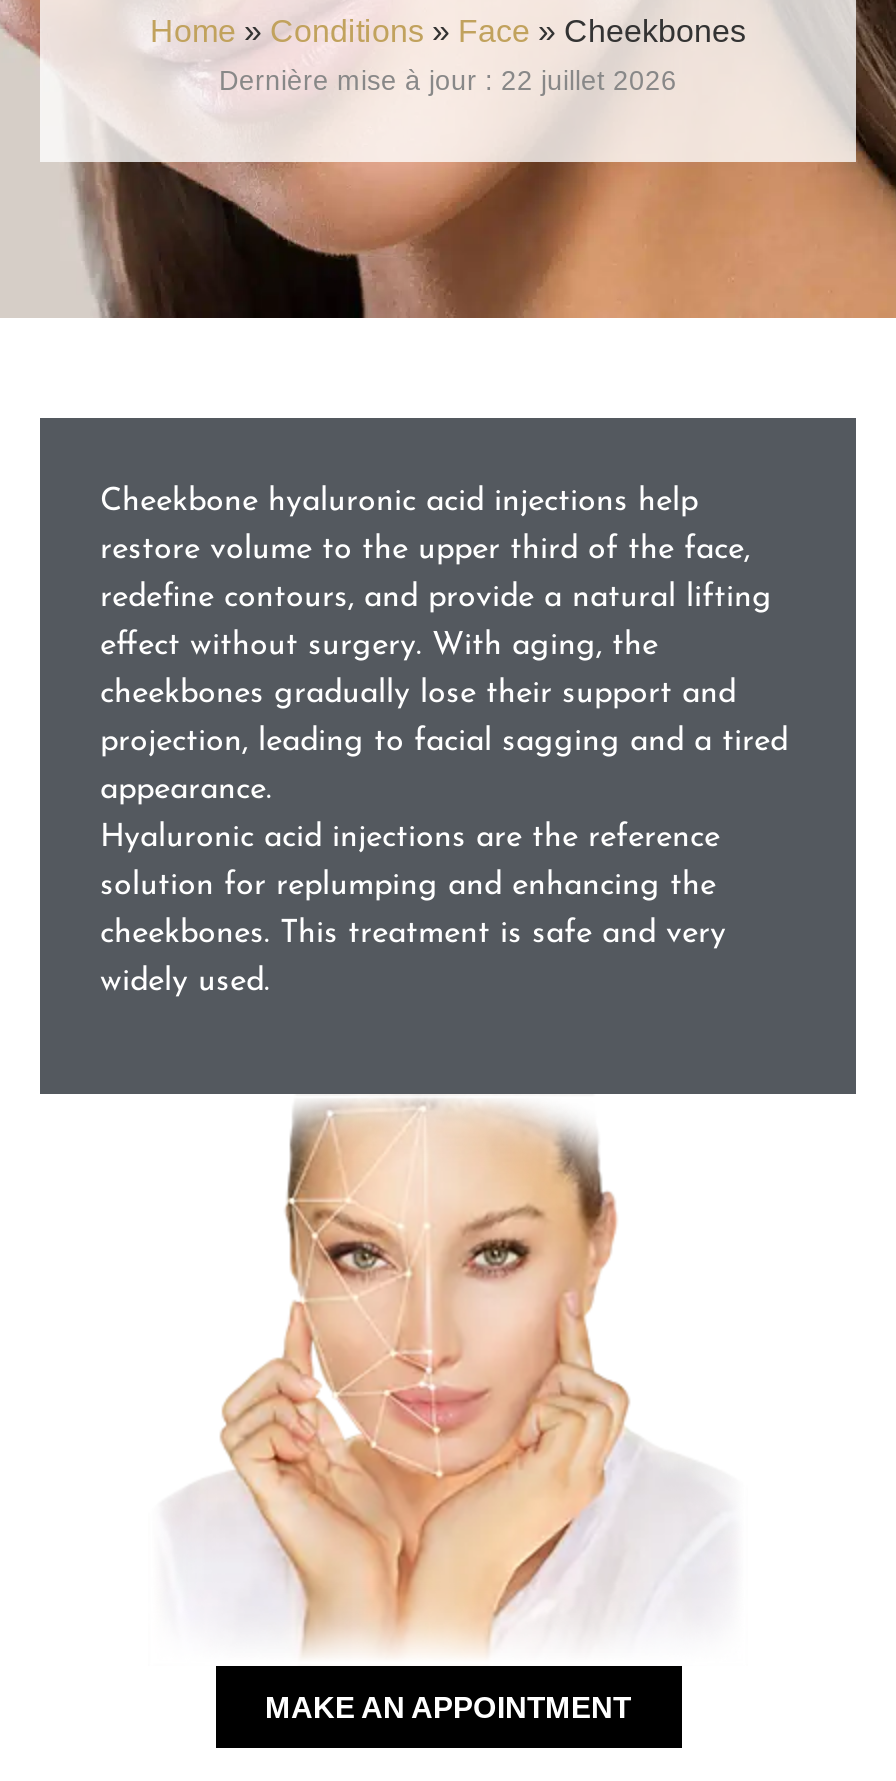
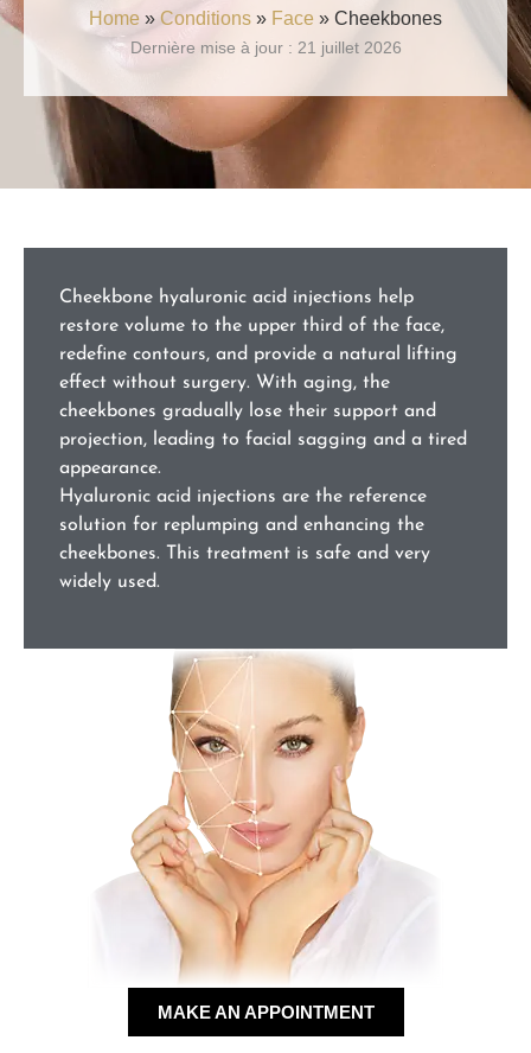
[219,65,677,95] Dernière mise à jour : 22 juillet 2026 -> [130,39,401,56] Dernière mise à jour : 21 juillet 2026

